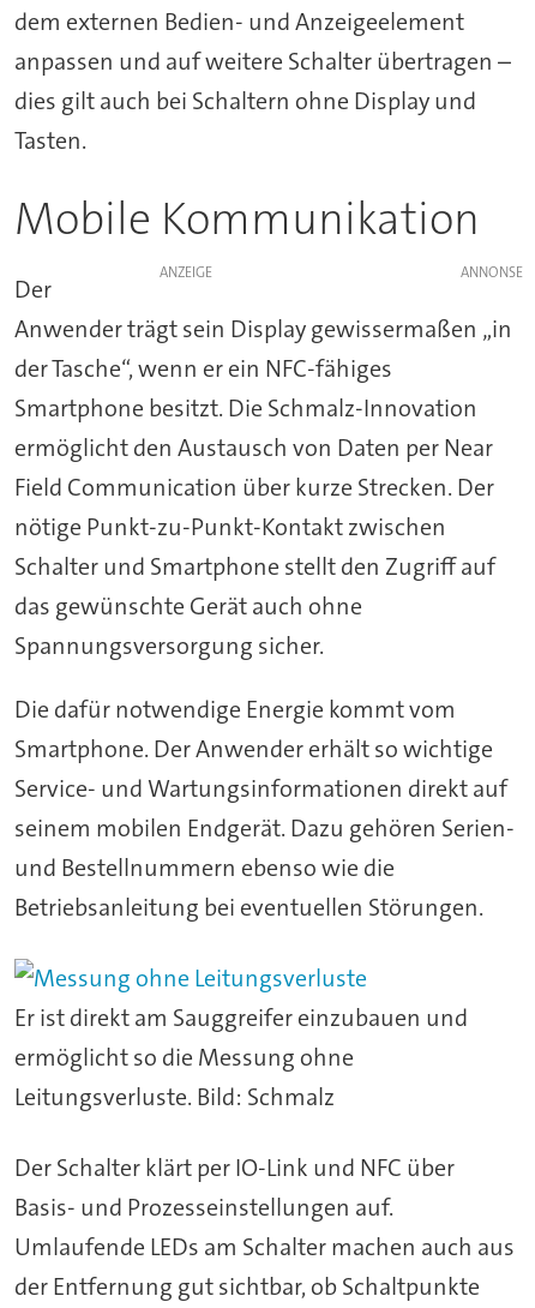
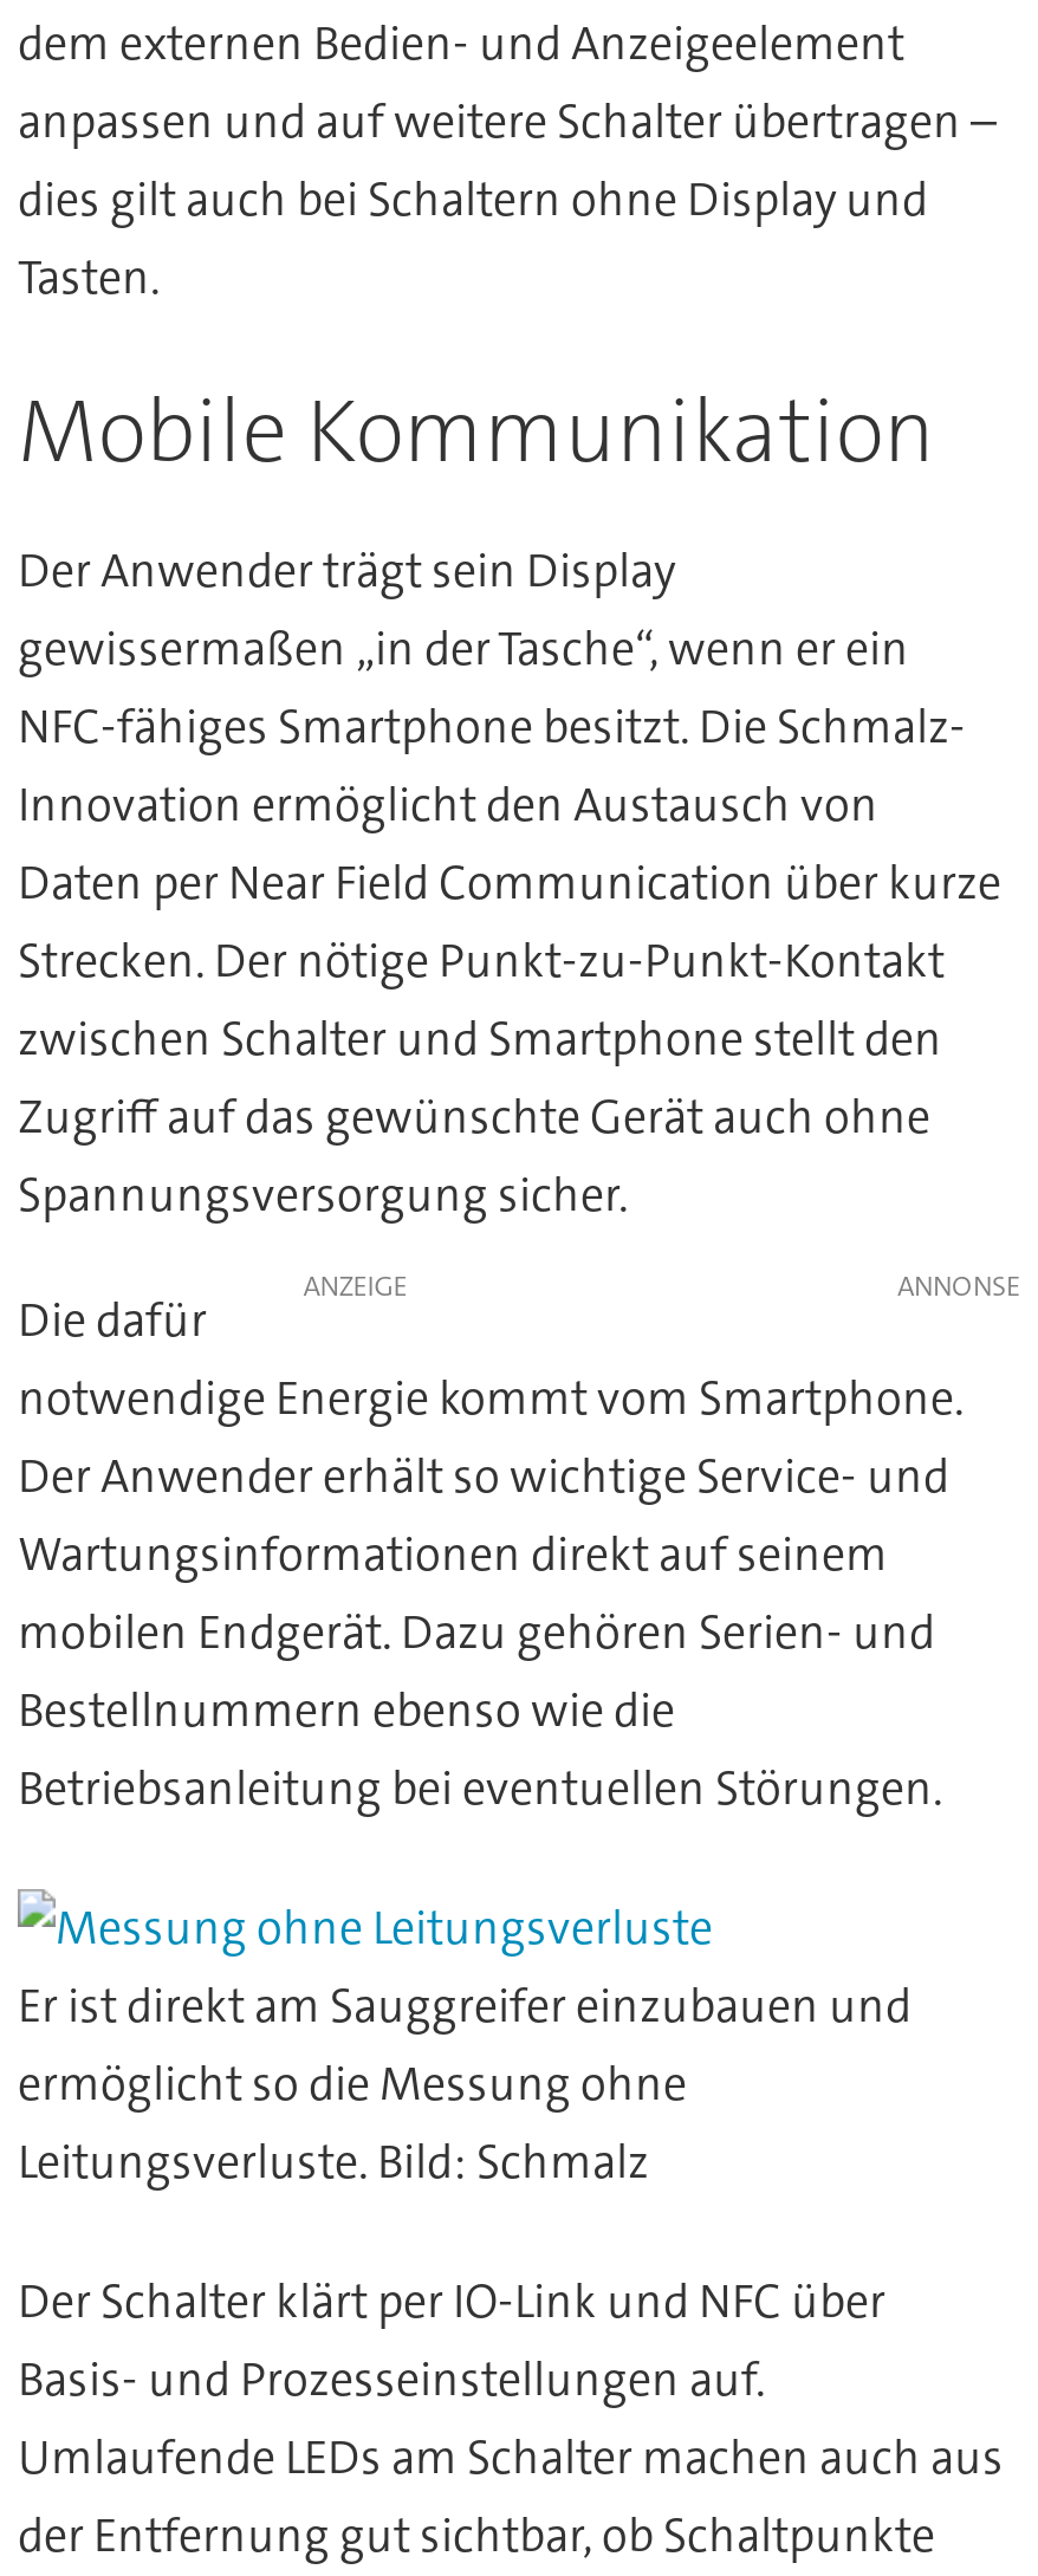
none -> [18,539,1001,1147] Der Anwender trägt sein Display | gewissermaßen „in der Tasche“, wenn er ein | NFC-fähiges Smartphone besitzt. Die Schmalz- | Innovation ermöglicht den Austausch von | Daten per Near Field Communication über kurze | Strecken. Der nötige Punkt-zu-Punkt-Kontakt | zwischen Schalter und Smartphone stellt den | Zugriff auf das gewünschte Gerät auch ohne
moved [159,263,212,282] -> [303,1267,407,1305]: ANZEIGE
[14,274,515,883] Der | Anwender trägt sein Display gewissermaßen „in | der Tasche“, wenn er ein NFC-fähiges | Smartphone besitzt. Die Schmalz-Innovation | ermöglicht den Austausch von Daten per Near | Field Communication über kurze Strecken. Der | nötige Punkt-zu-Punkt-Kontakt zwischen | Schalter und Smartphone stellt den Zugriff auf | das gewünschte Gerät auch ohne | Die dafür notwendige Energie kommt vom | Smartphone. Der Anwender erhält so wichtige | Service- und Wartungsinformationen direkt auf | seinem mobilen Endgerät. Dazu gehören Serien- | und Bestellnummern ebenso wie die -> [18,1289,964,1740] Die dafür | notwendige Energie kommt vom Smartphone. | Der Anwender erhält so wichtige Service- und | Wartungsinformationen direkt auf seinem | mobilen Endgerät. Dazu gehören Serien- und | Bestellnummern ebenso wie die
moved [14,630,324,661] -> [18,1163,628,1225]: Spannungsversorgung sicher.

